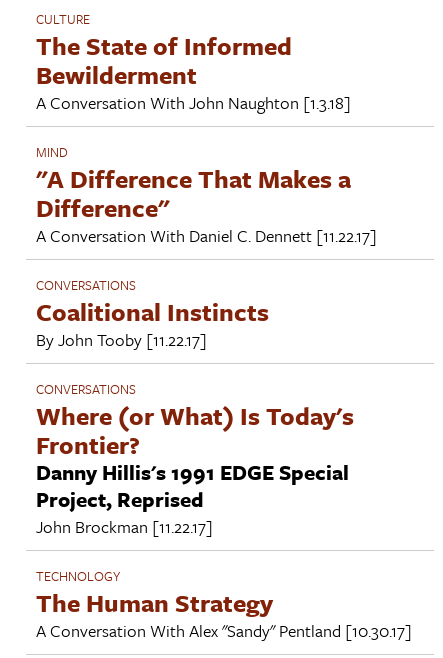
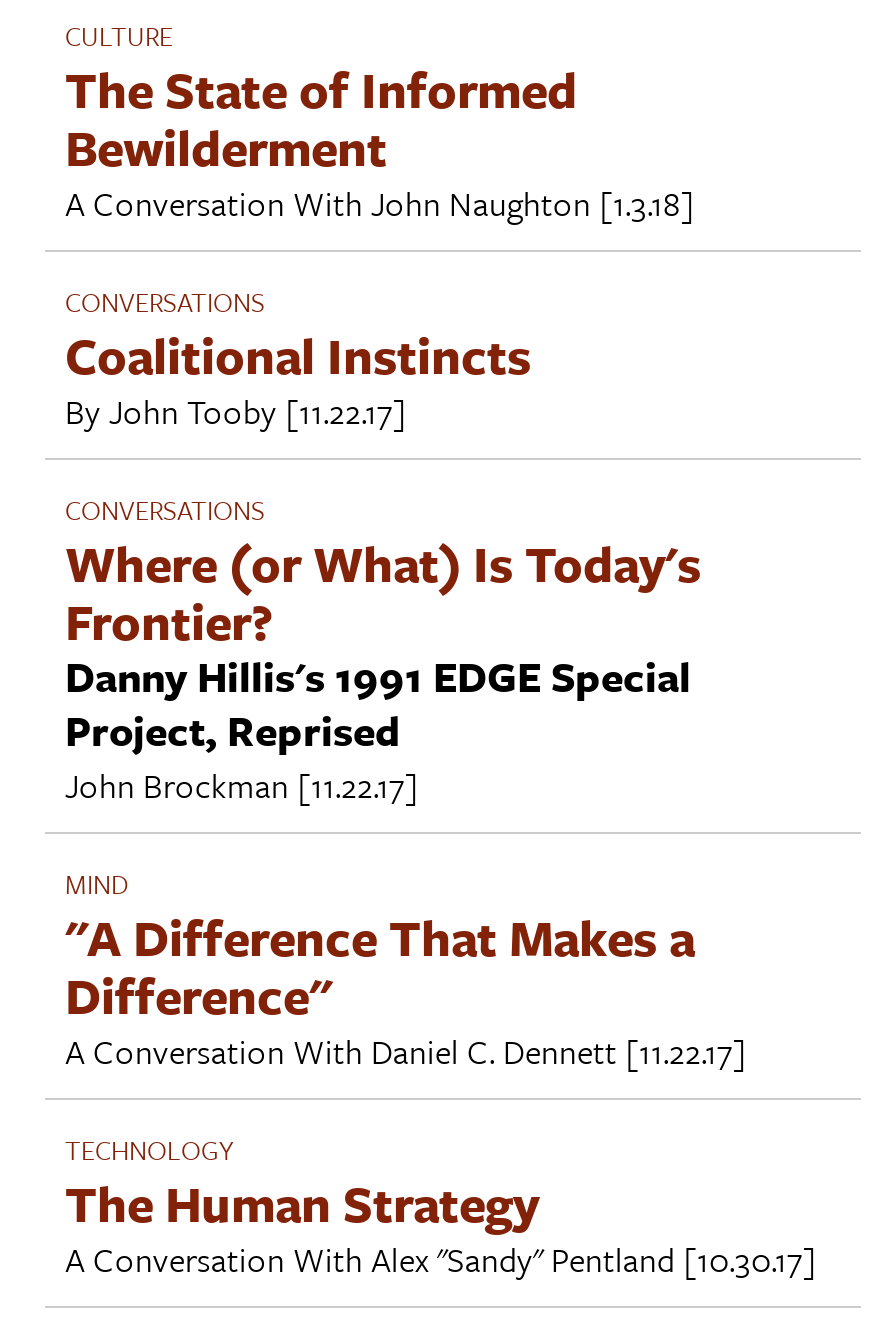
moved [36,142,377,248] -> [65,863,747,1075]: MIND | "A Difference That Makes a | Difference" | A Conversation With Daniel C. Dennett [11.22.17]
moved [36,275,354,539] -> [65,281,701,809]: CONVERSATIONS | Coalitional Instincts | By John Tooby [11.22.17] | ... | Project, Reprised | John Brockman [11.22.17]

